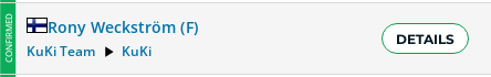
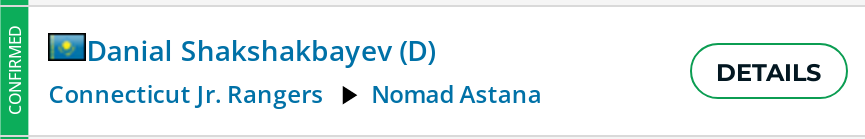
[27,16,198,61] Rony Weckström (F) | KuKi Team | KuKi -> [48,31,542,111] Danial Shakshakbayev (D) | Connecticut Jr. Rangers | Nomad Astana

